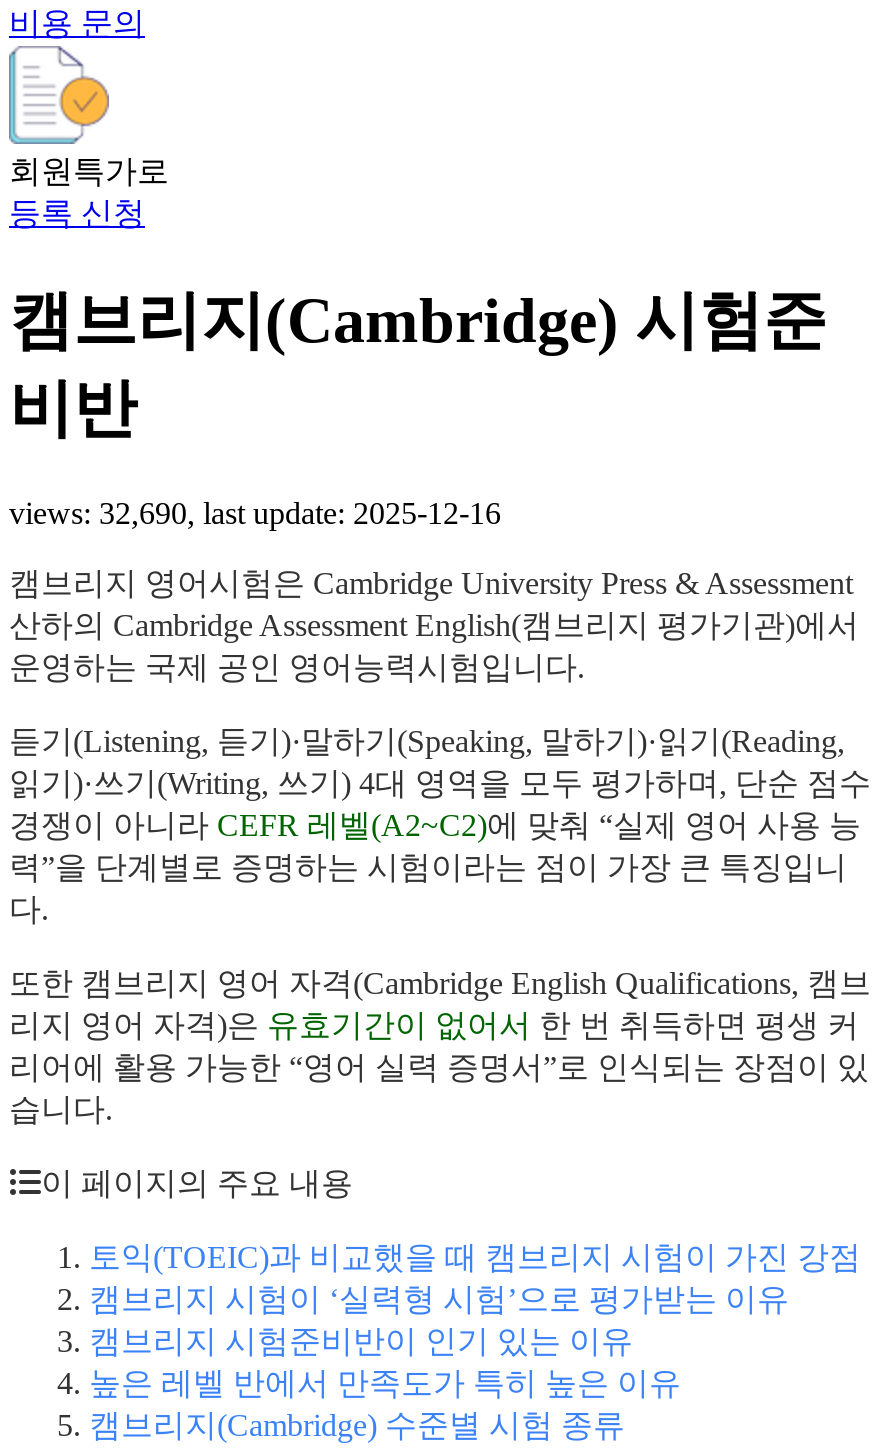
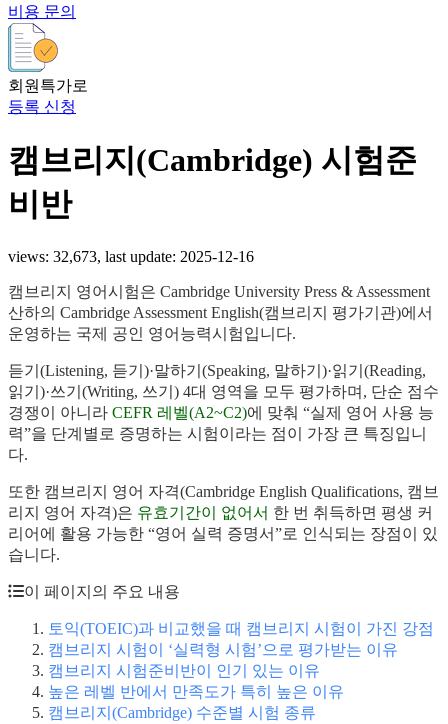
[9,497,501,531] views: 32,690, last update: 2025-12-16 -> [8,248,254,265] views: 32,673, last update: 2025-12-16

